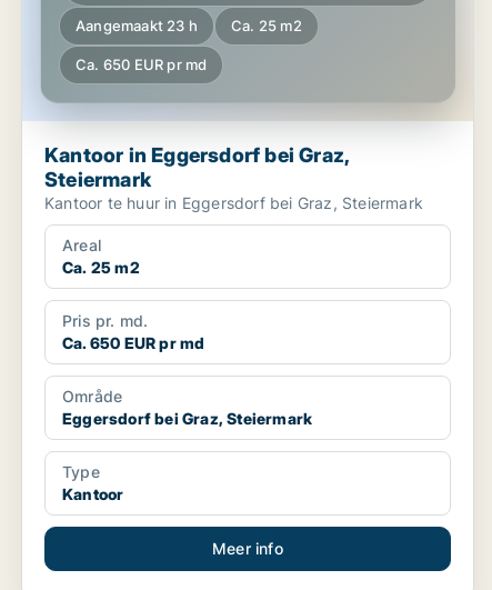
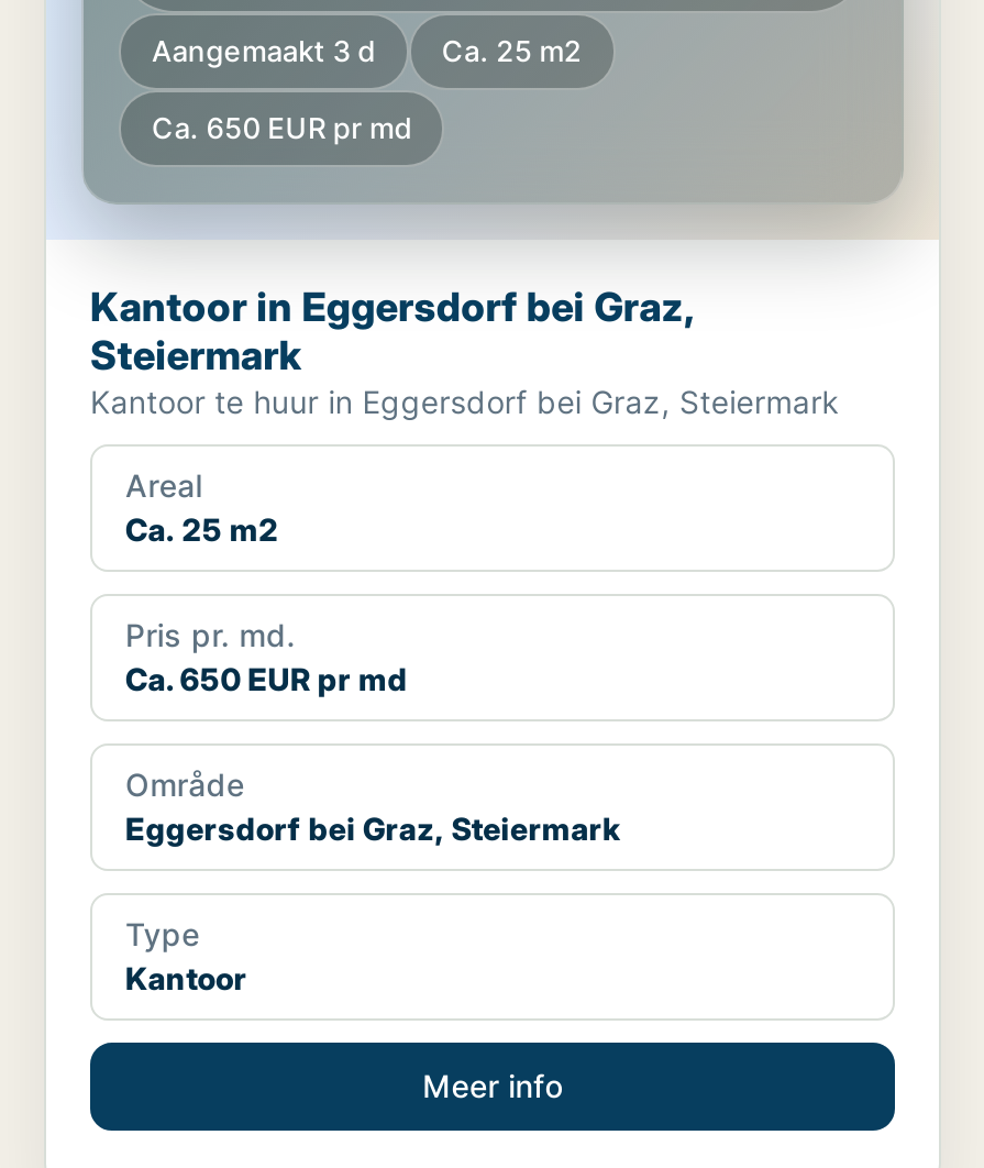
[76,17,302,35] Aangemaakt 23 h Ca. 25 m2 -> [152,33,582,69] Aangemaakt 3 d Ca. 25 m2

